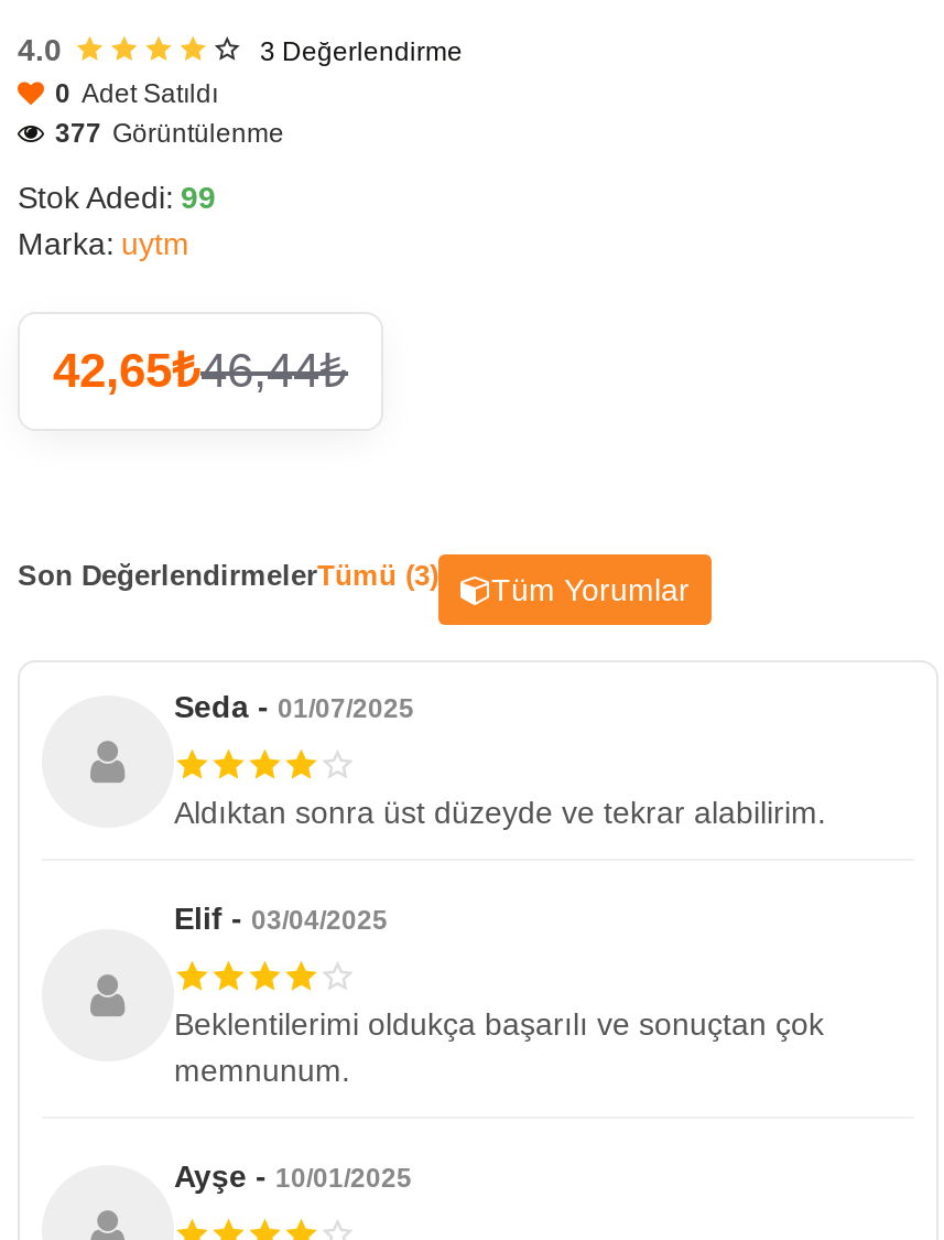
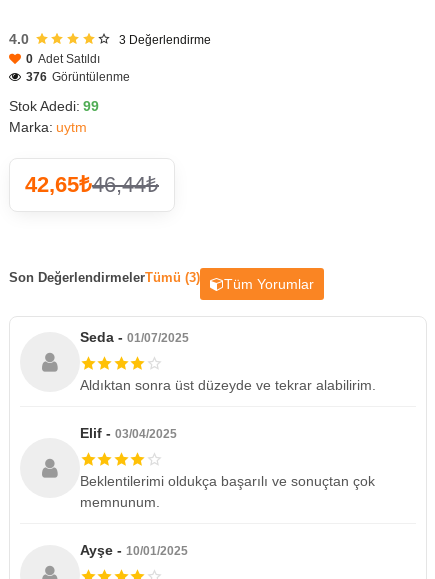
[55,118,284,149] 377 Görüntülenme -> [26,70,130,84] 376 Görüntülenme

